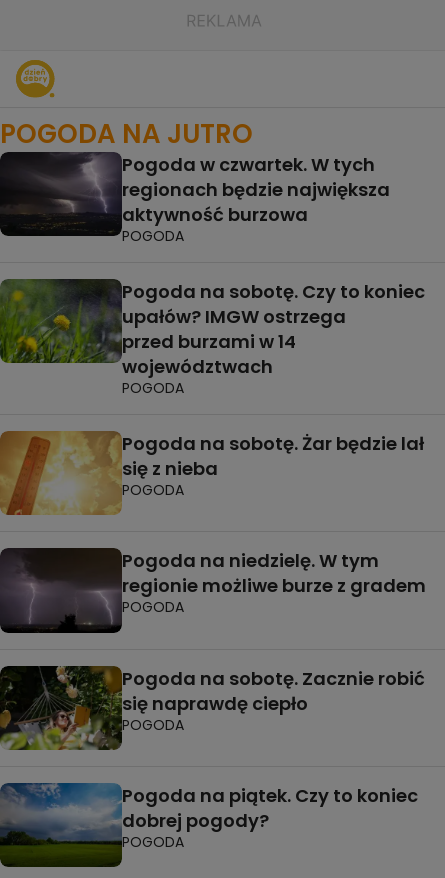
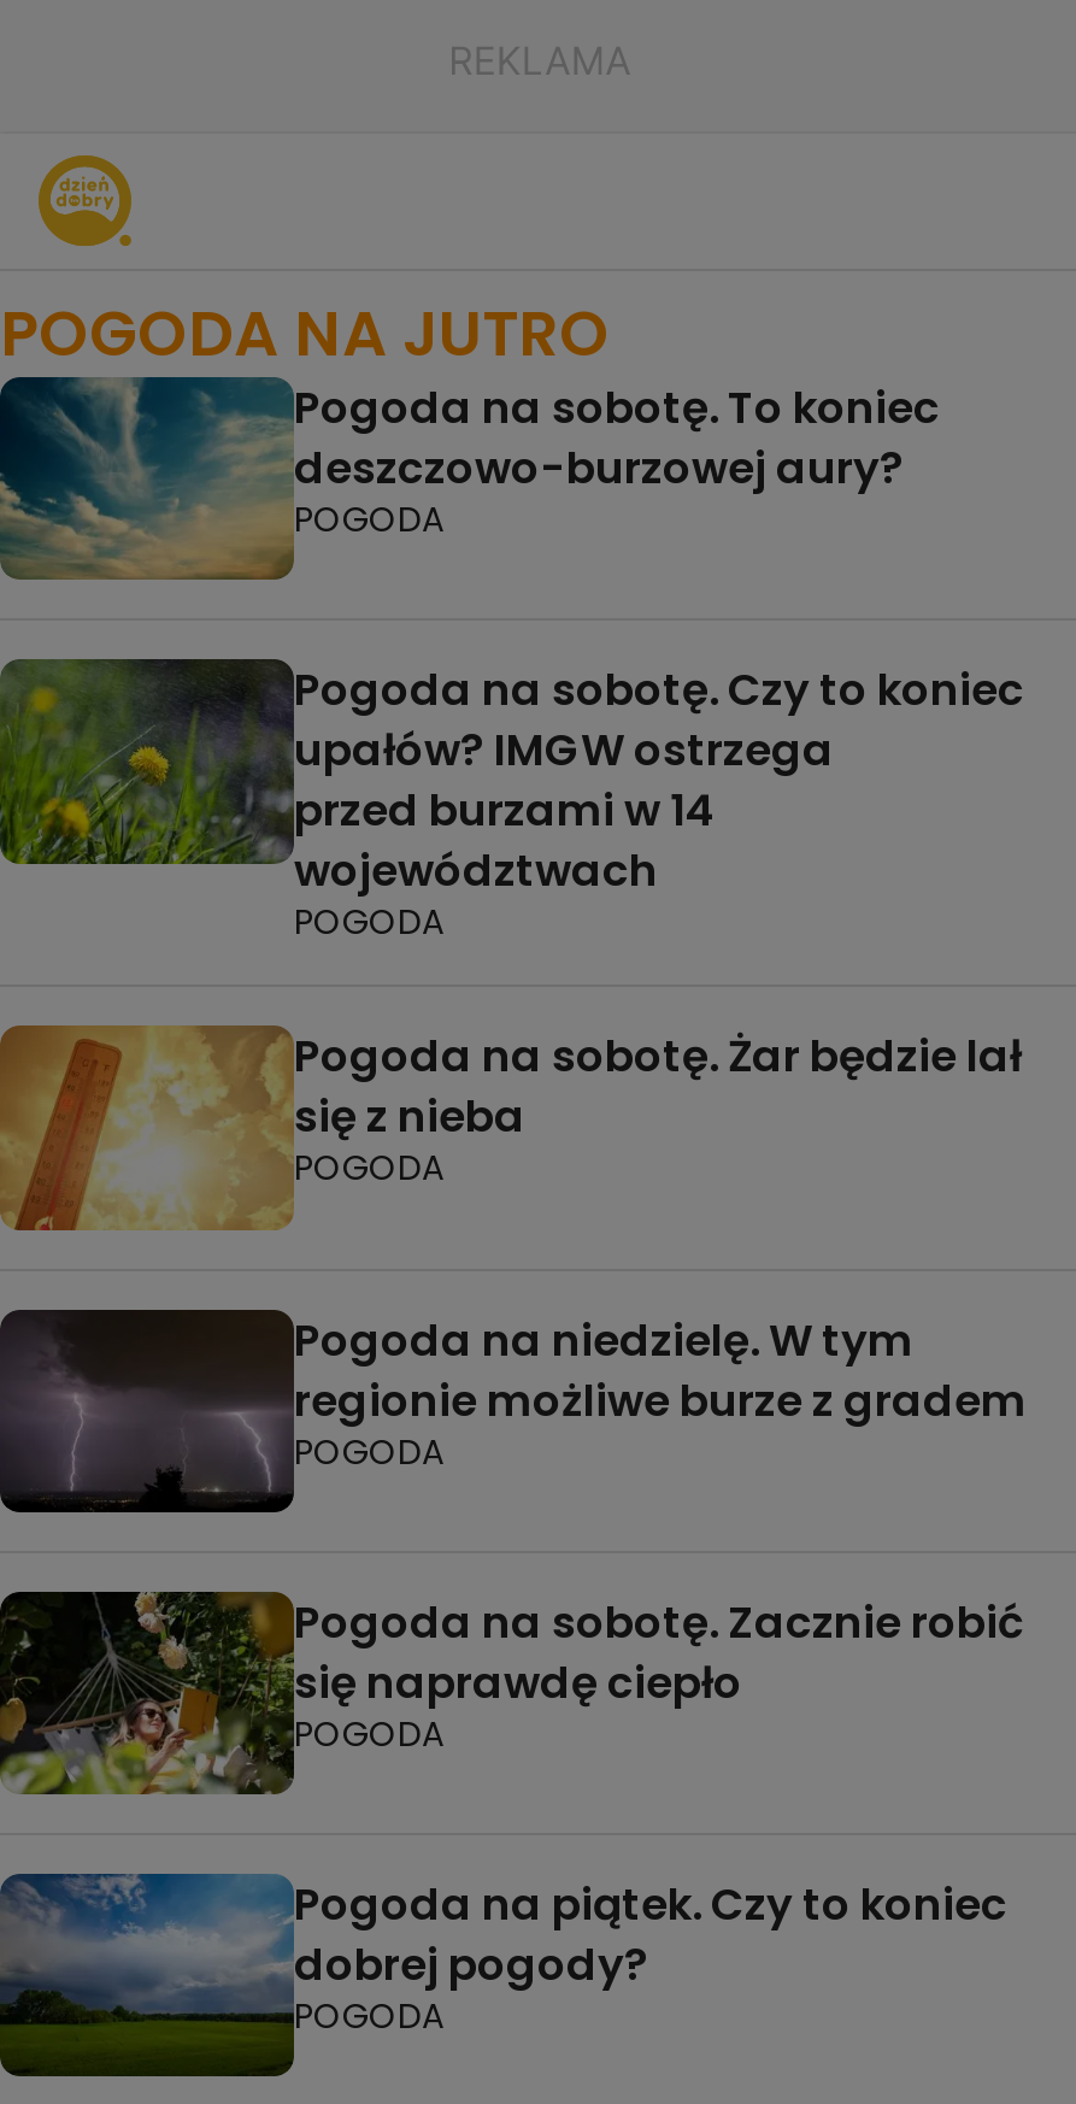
[3,152,390,246] [image] | Pogoda w czwartek. W tych | regionach będzie największa | aktywność burzowa -> [7,377,940,582] [image] | Pogoda na sobotę. To koniec | deszczowo-burzowej aury?

